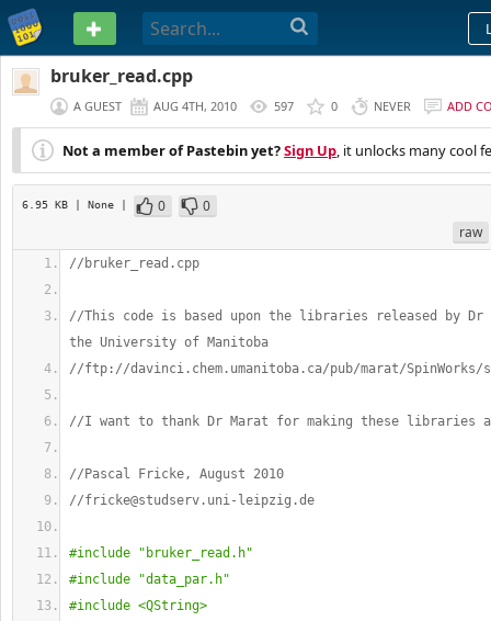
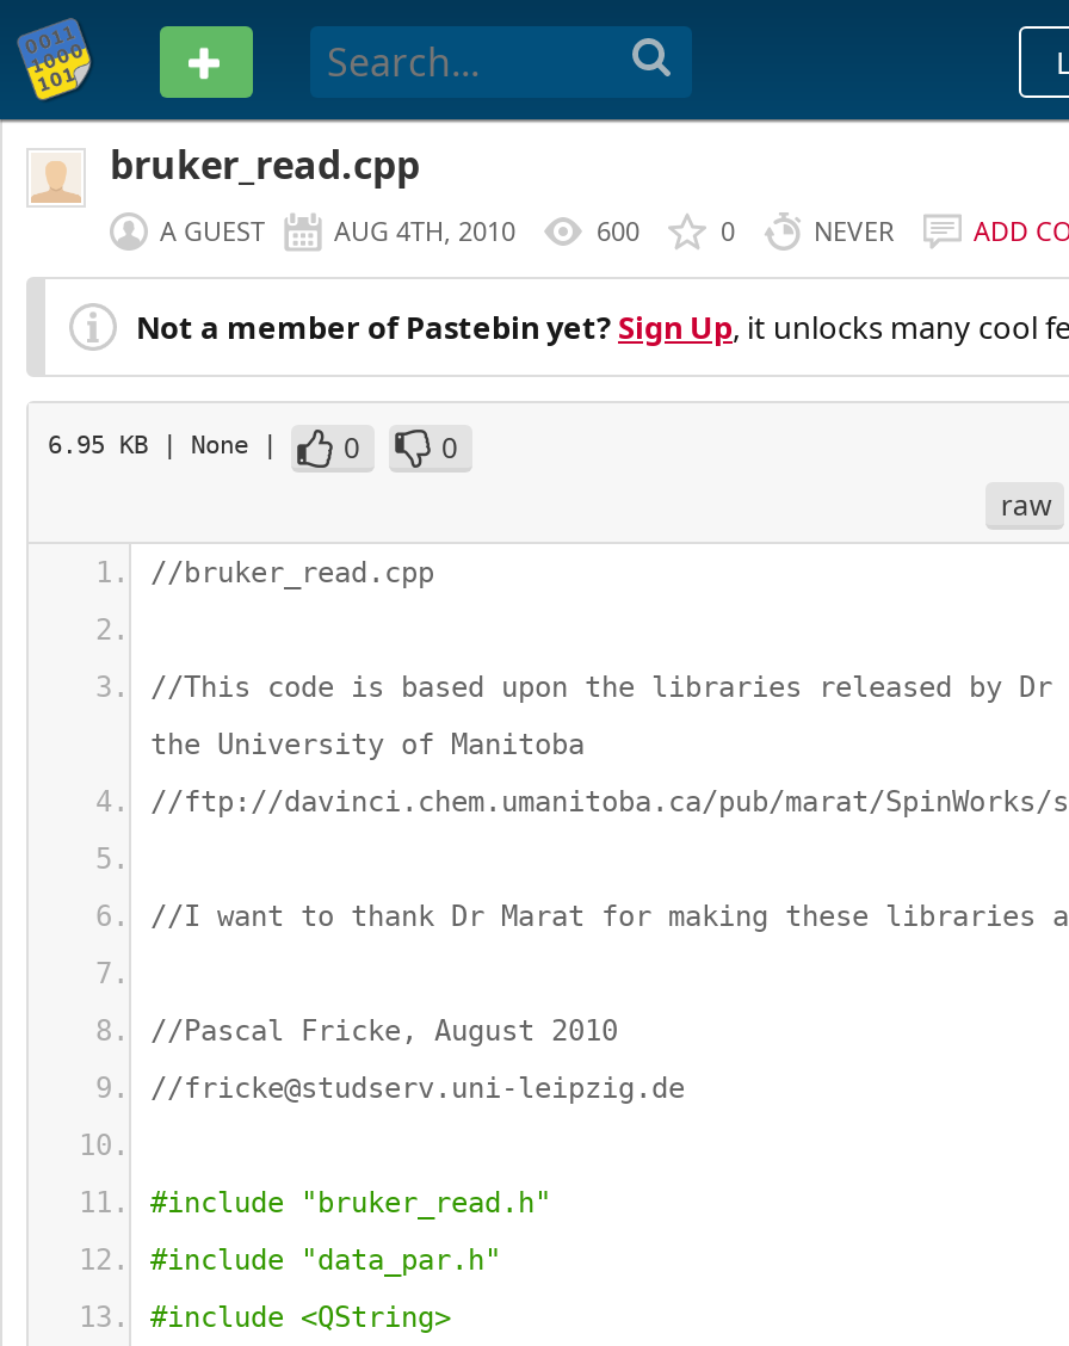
[274,98,294,114] 597 -> [597,212,639,248] 600

